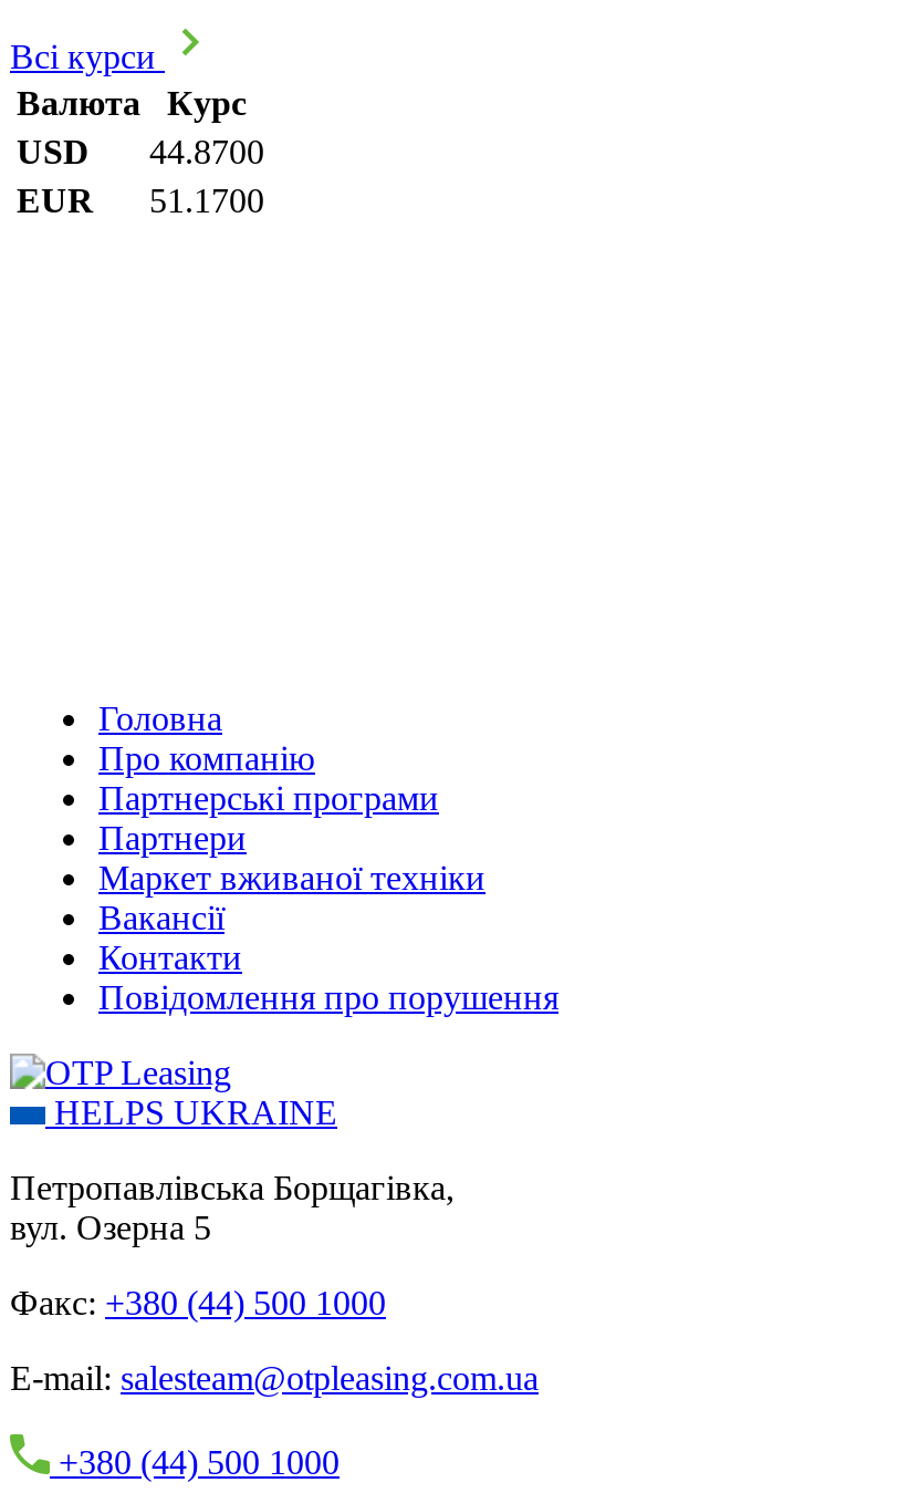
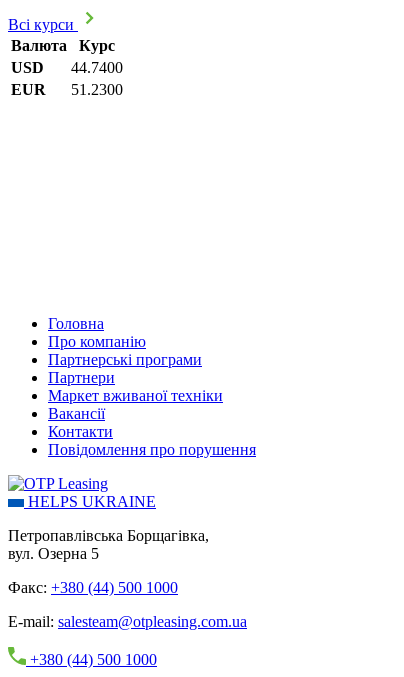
[17,133,264,170] USD 44.8700 -> [11,59,123,76] USD 44.7400
[17,181,264,219] EUR 51.1700 -> [11,81,123,98] EUR 51.2300

